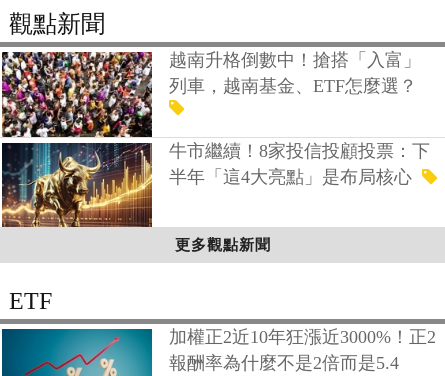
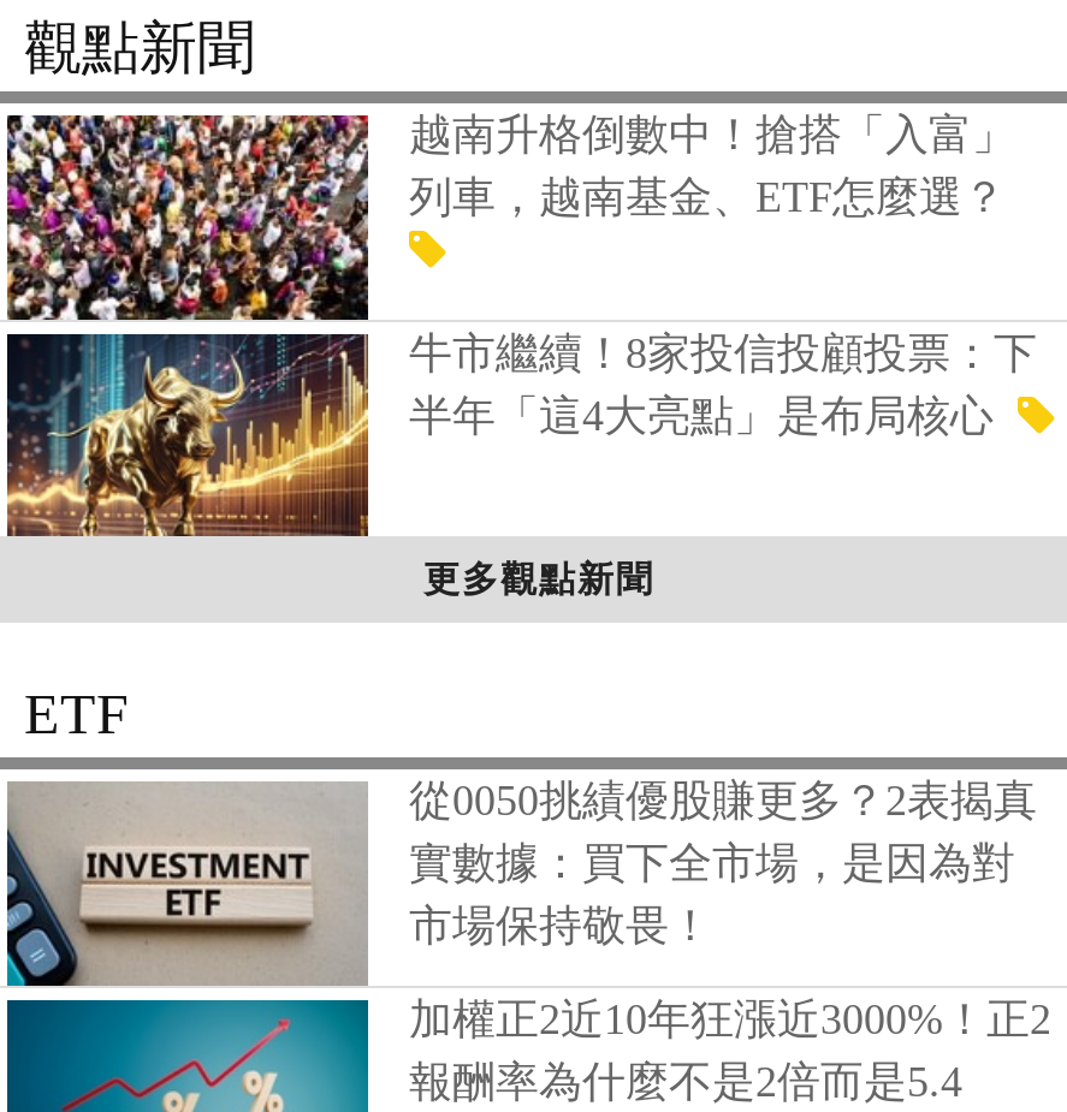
none -> [7,778,1037,1004] [image] | 從0050挑績優股賺更多？2表揭真 | 實數據：買下全市場，是因為對 | 市場保持敬畏！

